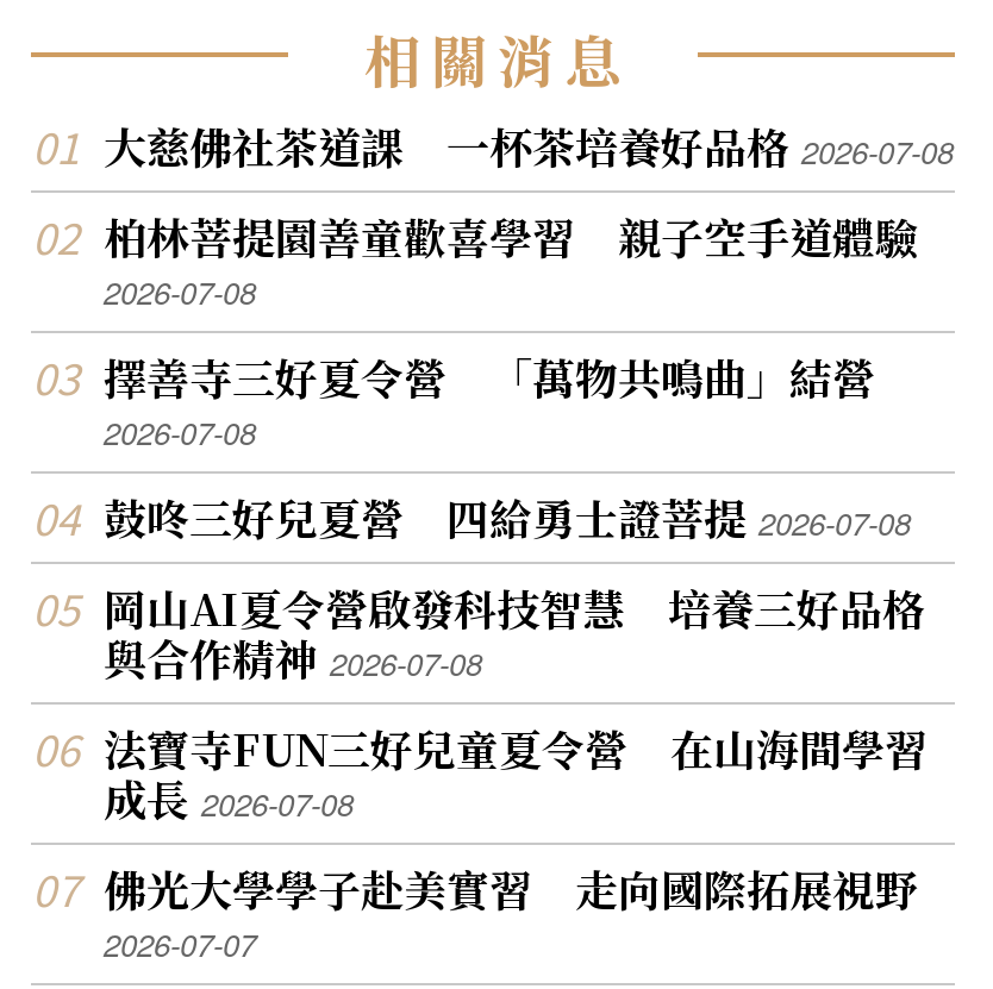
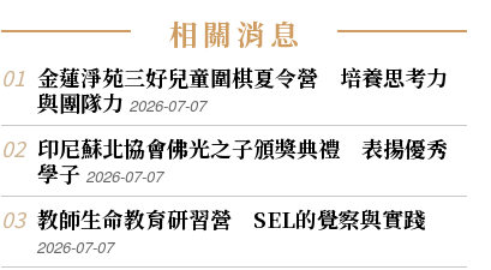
[104,115,954,920] 大慈佛社茶道課 一杯茶培養好品格2026-07-08 | 柏林菩提園善童歡喜學習 親子空手道體驗 | 2026-07-08 | 擇善寺三好夏令營 「萬物共鳴曲」結營 | 2026-07-08 | 鼓咚三好兒夏營 四給勇士證菩提2026-07-08 | 岡山AI夏令營啟發科技智慧 培養三好品格 | 與合作精神2026-07-08 | 法寶寺FUN三好兒童夏令營 在山海間學習 | 成長2026-07-08 | 佛光大學學子赴美實習 走向國際拓展視野 -> [38,61,448,234] 金蓮淨苑三好兒童圍棋夏令營 培養思考力 | 與團隊力2026-07-07 | 印尼蘇北協會佛光之子頒獎典禮 表揚優秀 | 學子2026-07-07 | 教師生命教育研習營 SEL的覺察與實踐

